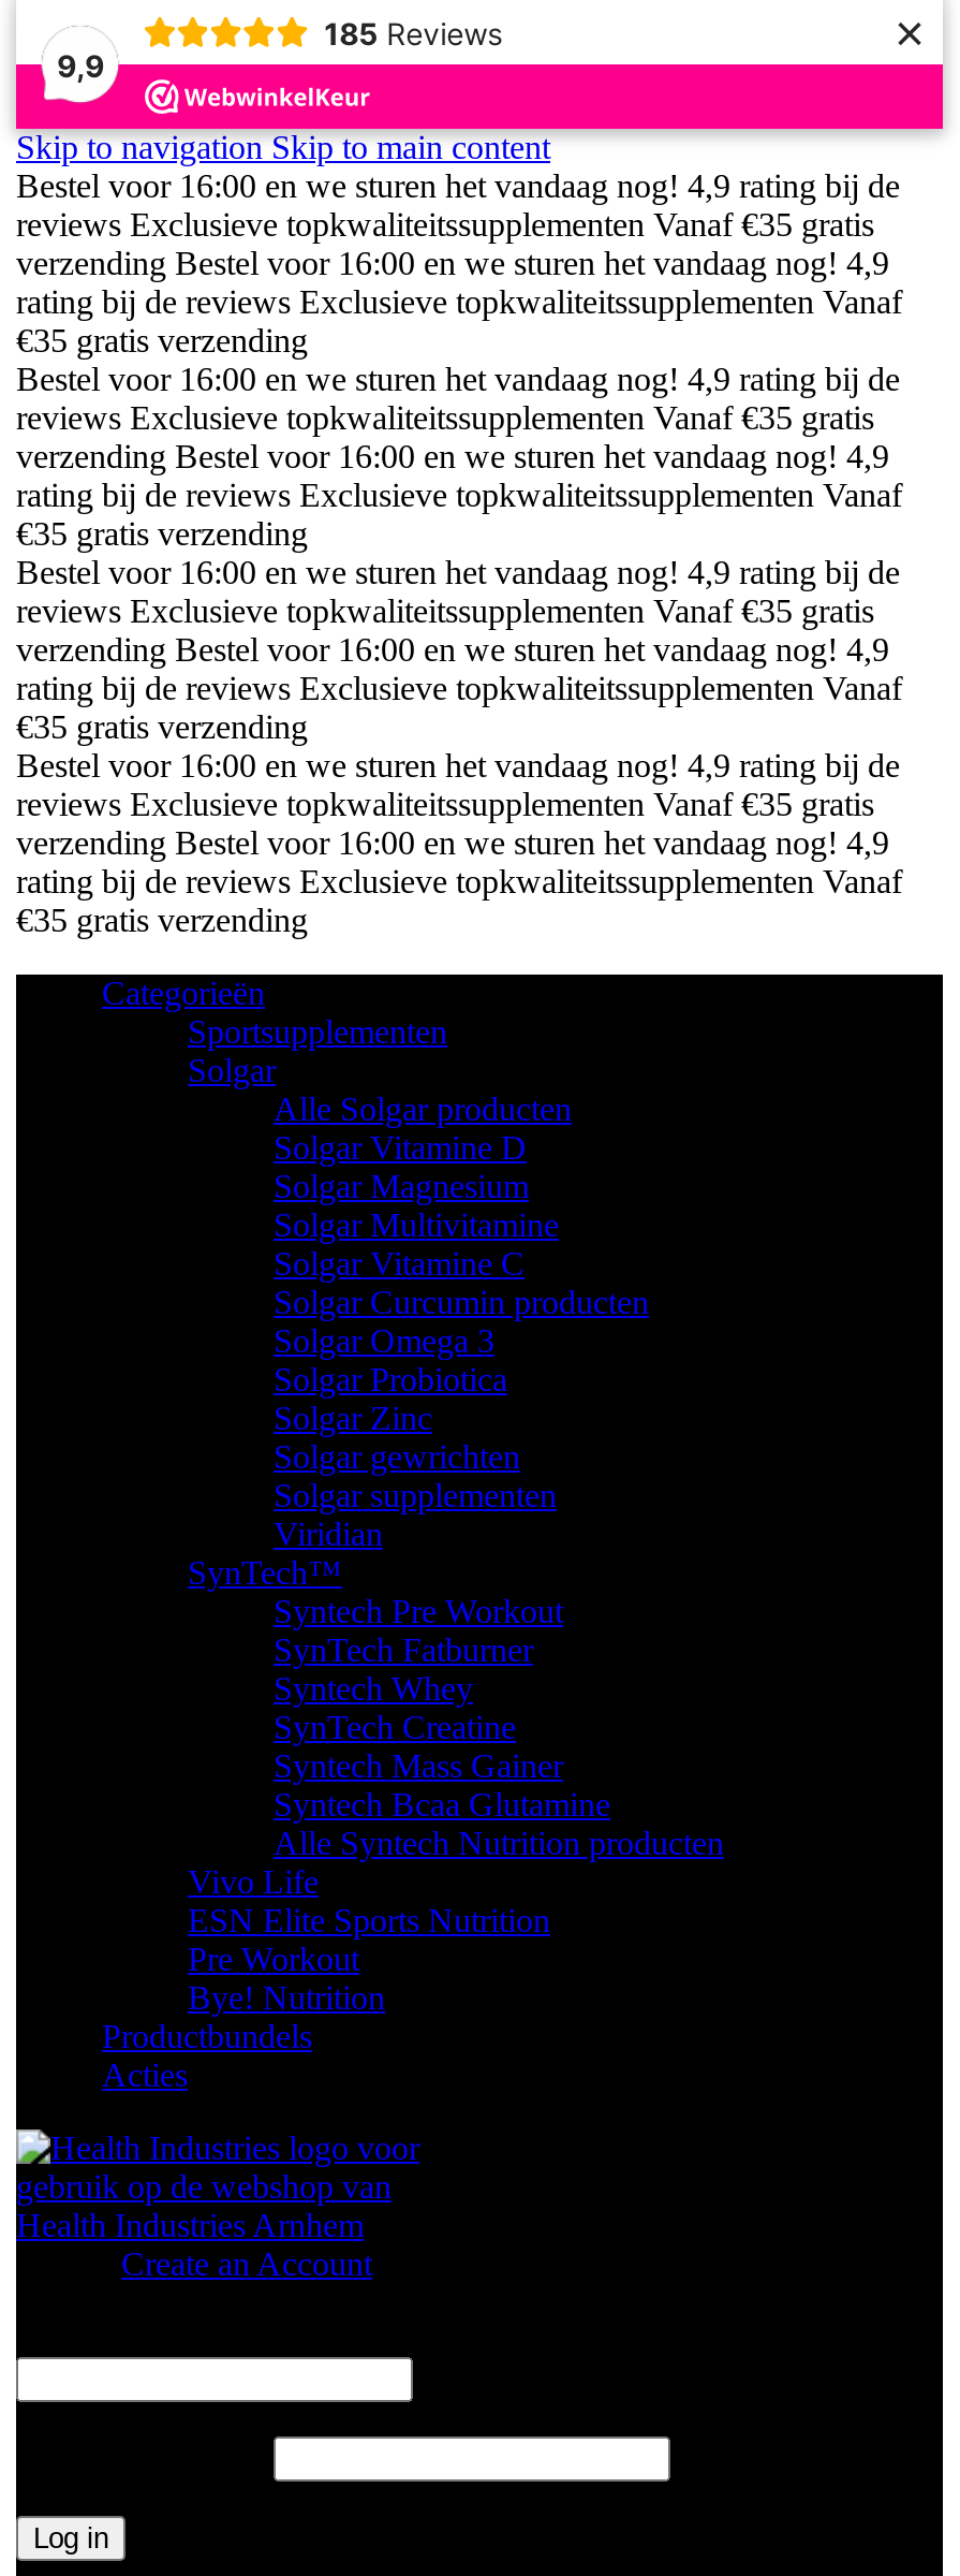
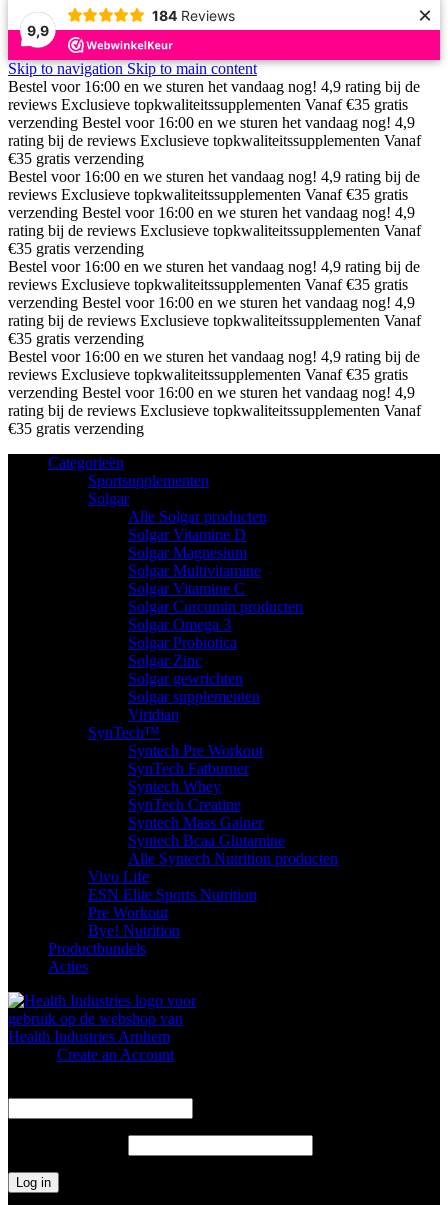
[324,14,502,50] 185 Reviews -> [152,6,235,23] 184 Reviews

